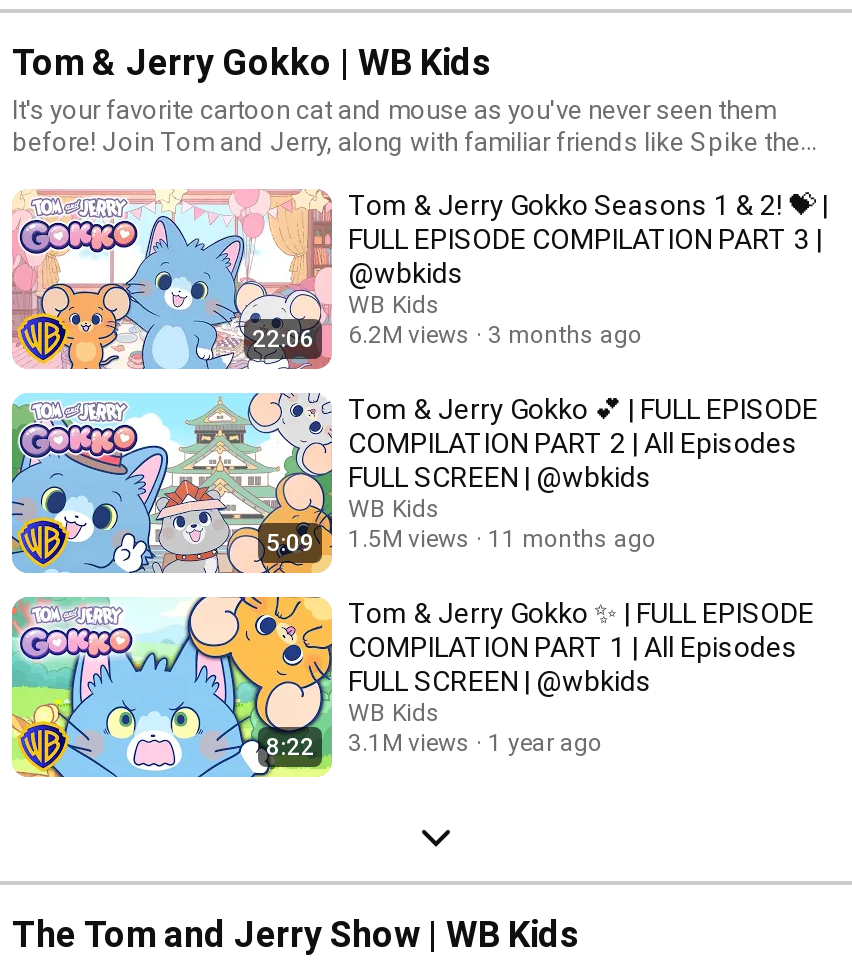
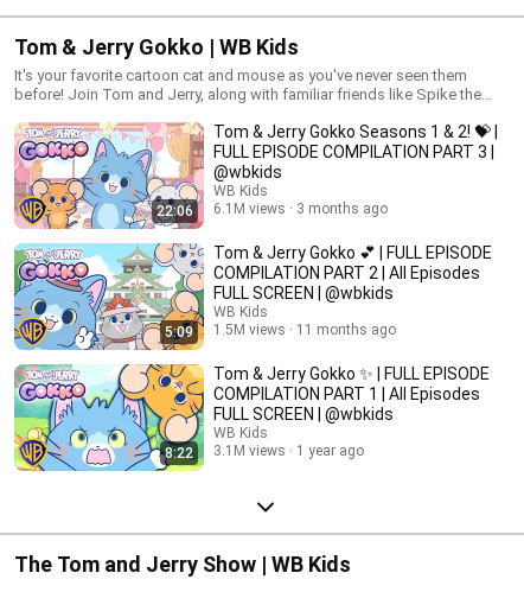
[252,320,642,352] 22:06 6.2M views 3 months ago -> [156,200,388,219] 22:06 6.1M views 3 months ago

